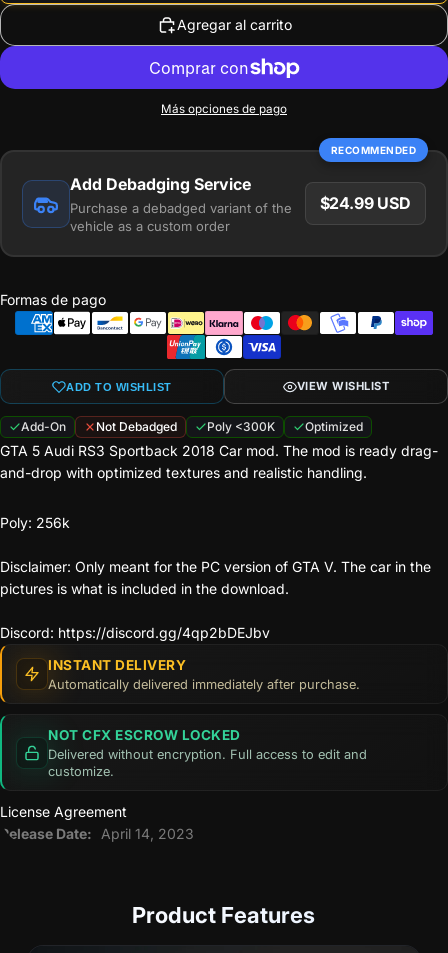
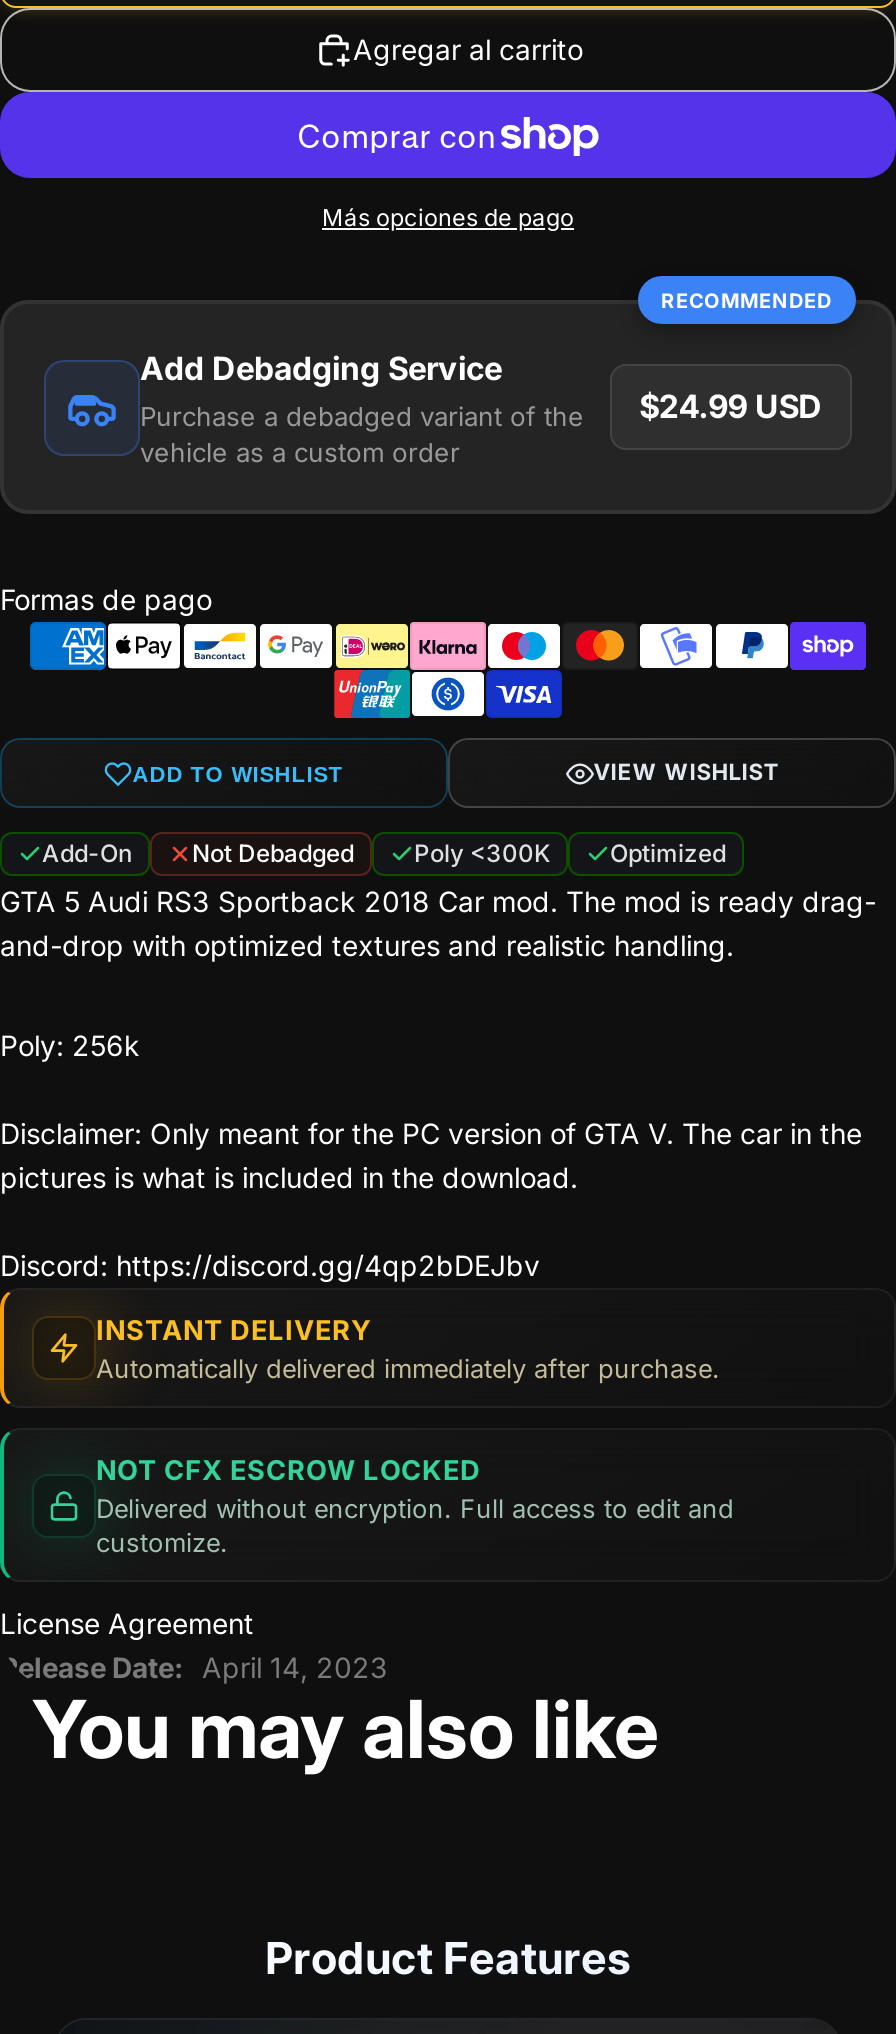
none -> [32,1681,658,1779] You may also like

